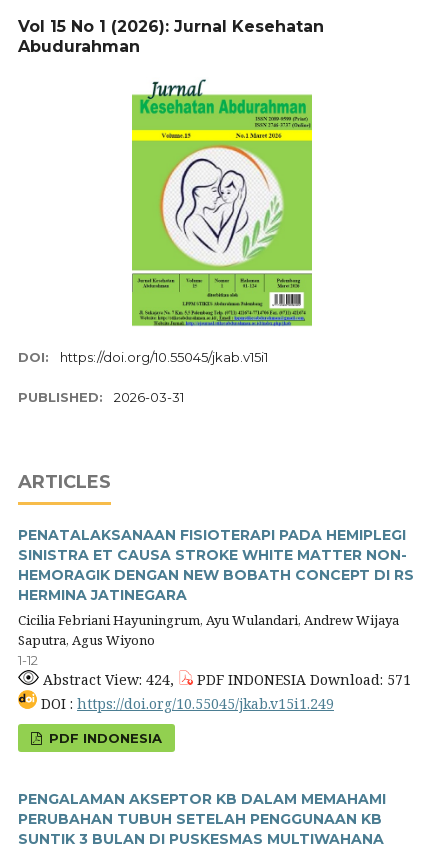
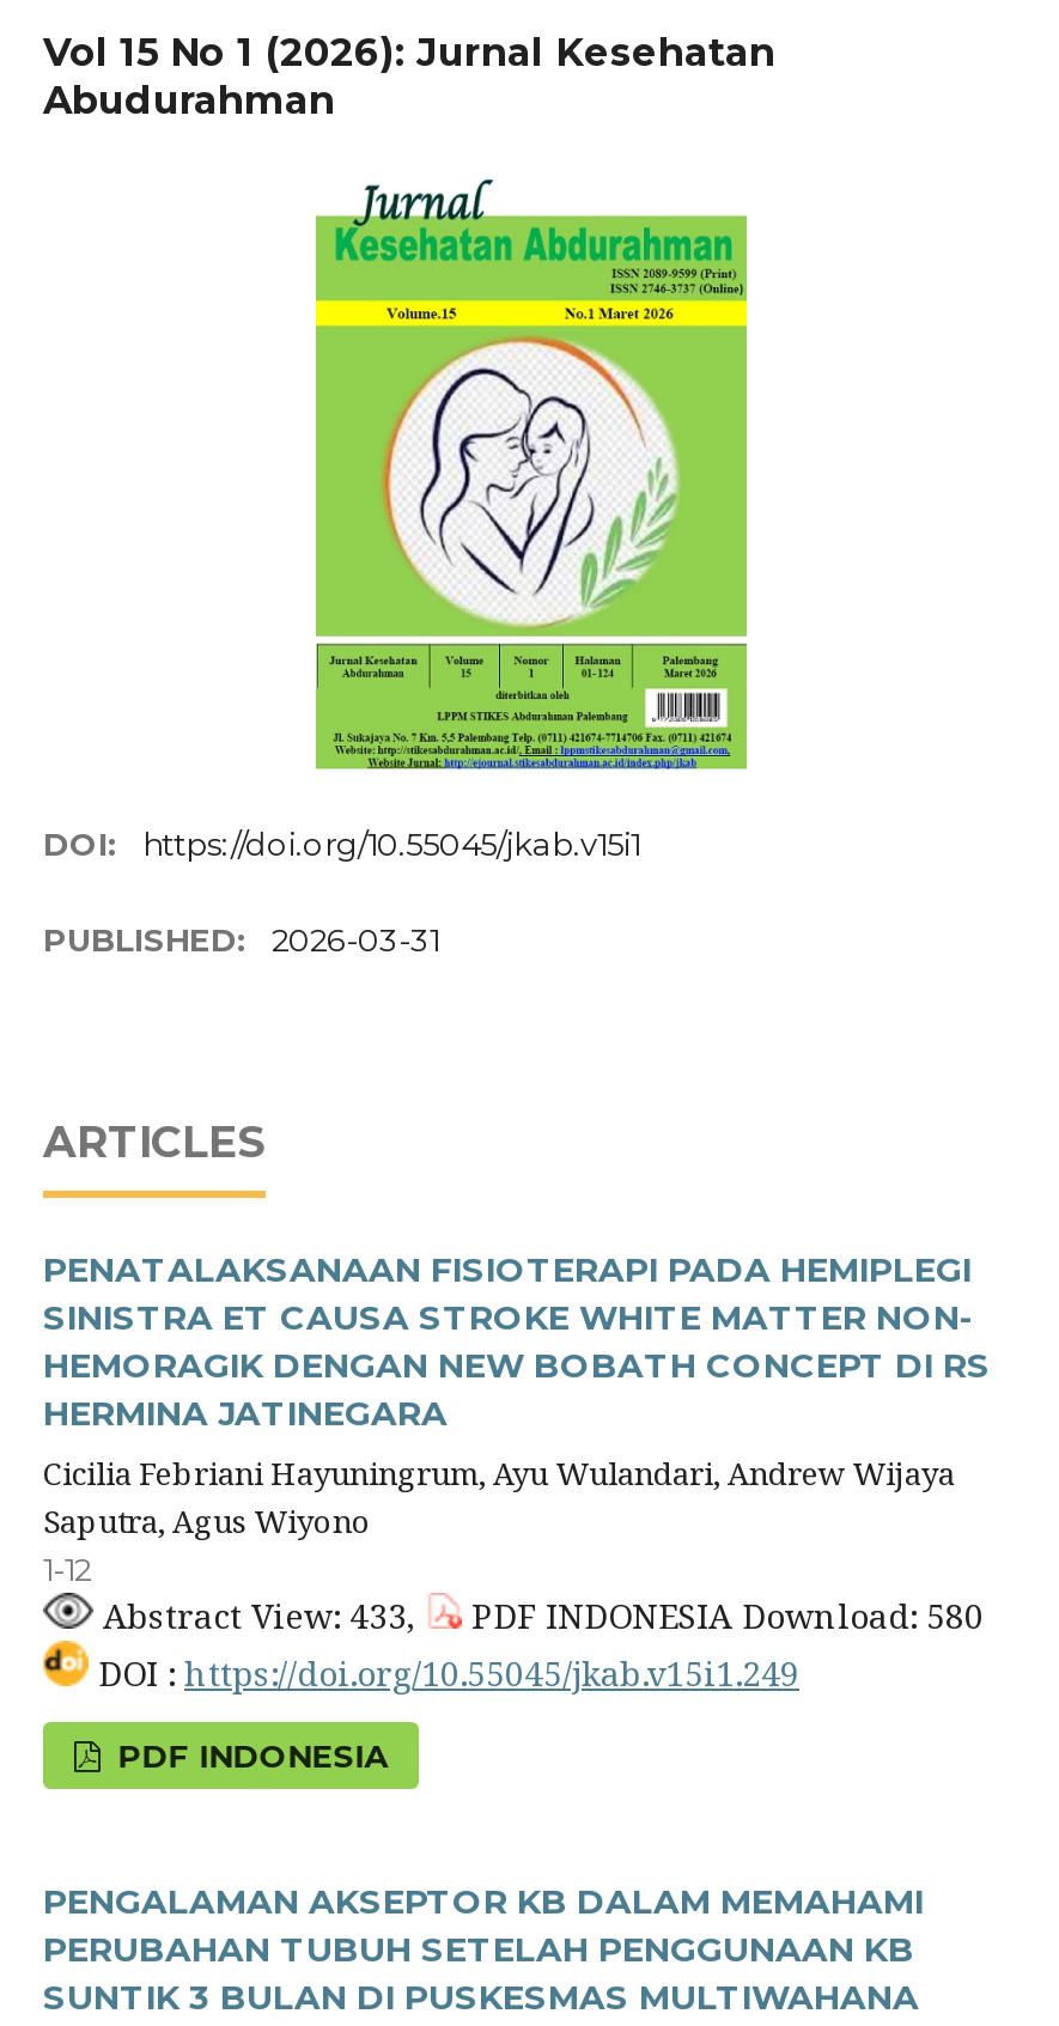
[39,669,178,688] Abstract View: 424, -> [93,1592,426,1637] Abstract View: 433,
[193,669,411,688] PDF INDONESIA Download: 571 -> [462,1592,984,1637] PDF INDONESIA Download: 580

